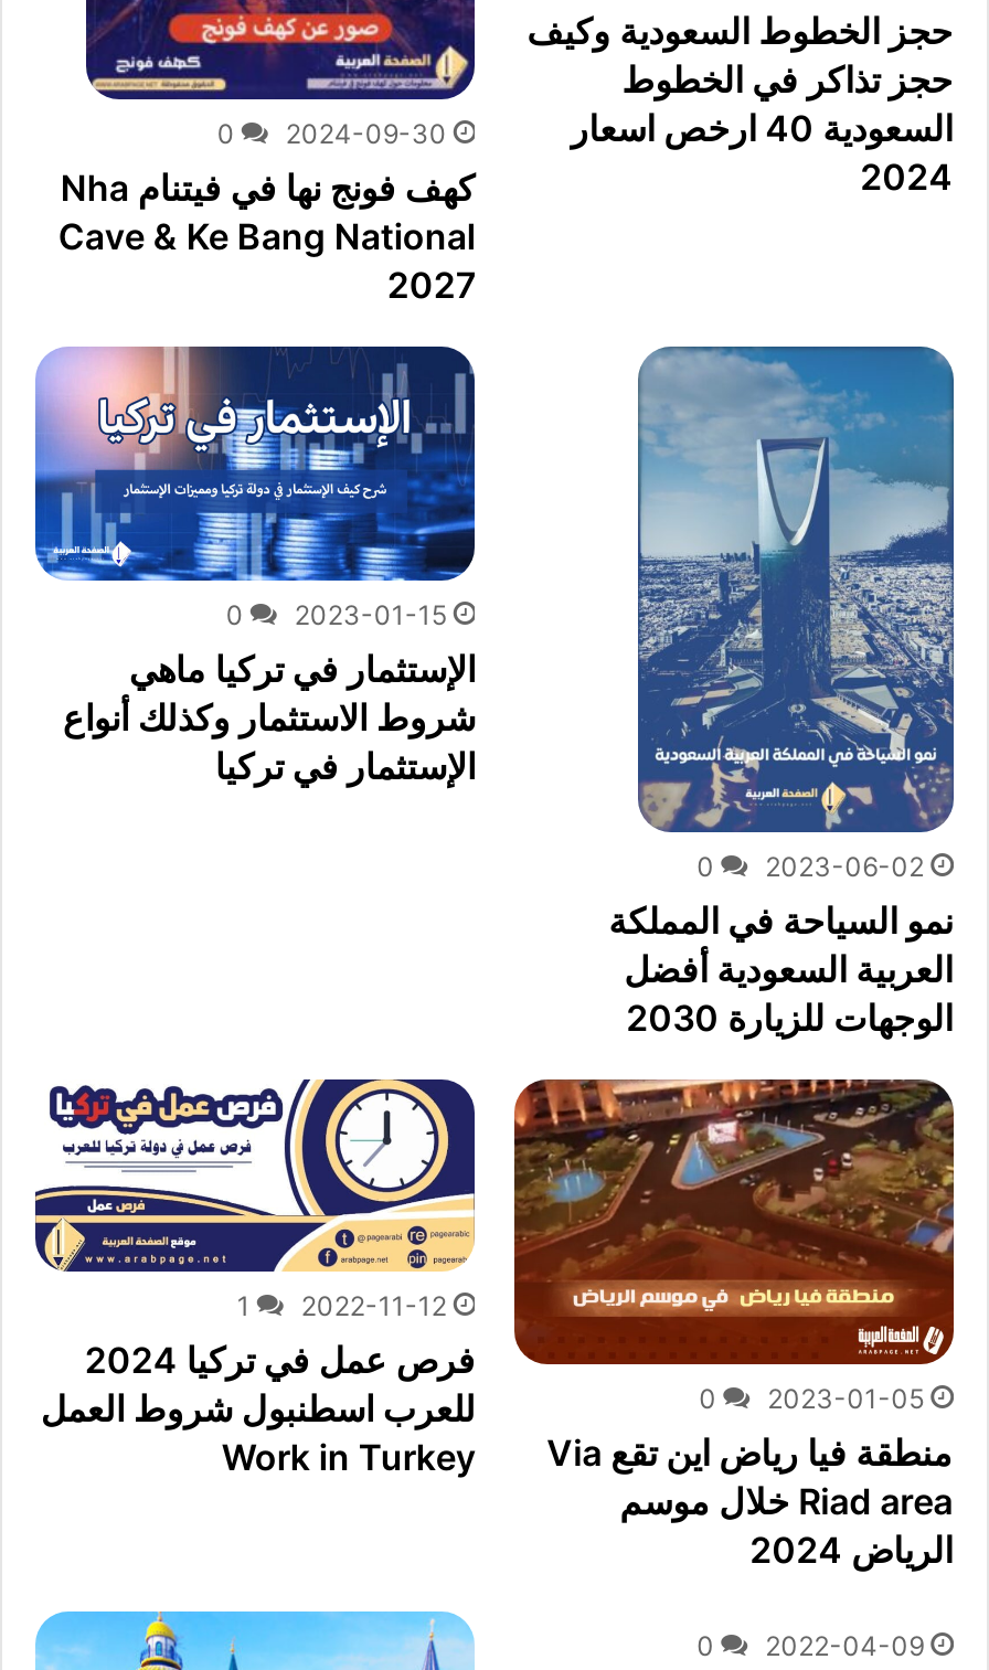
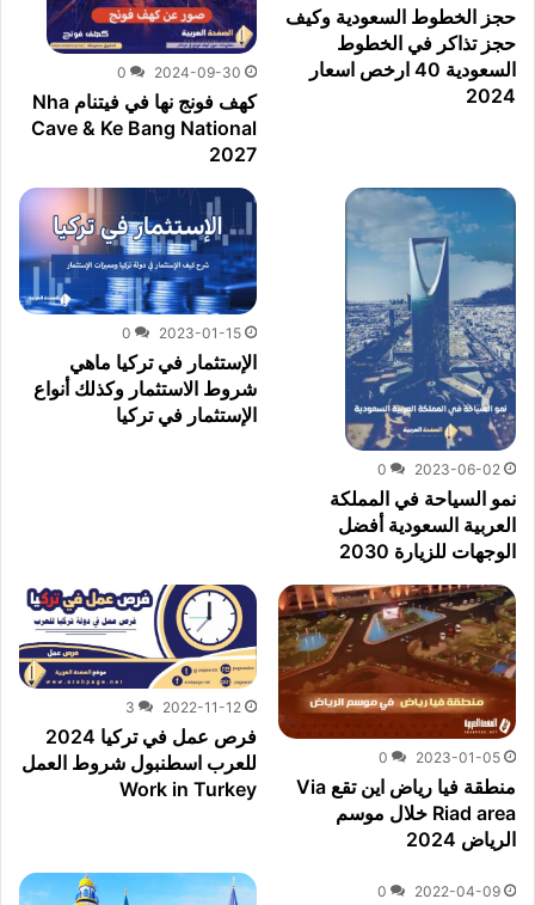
[237,1289,447,1322] 1 2022-11-12 -> [126,699,242,716] 3 2022-11-12

